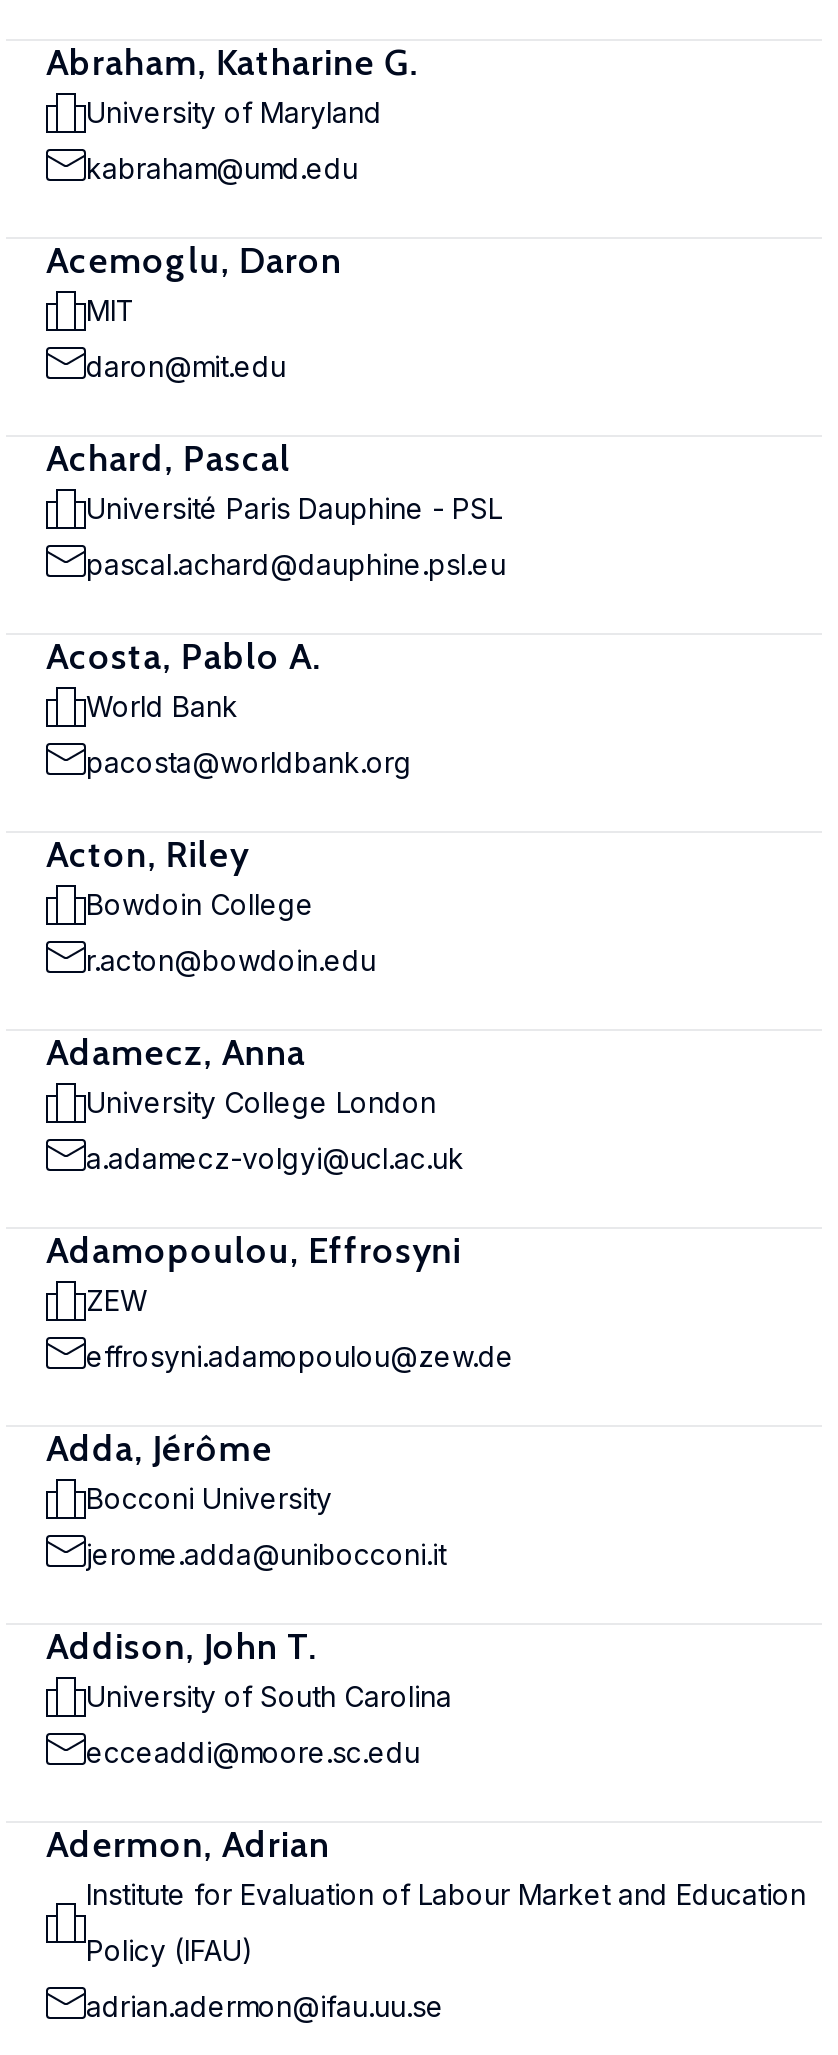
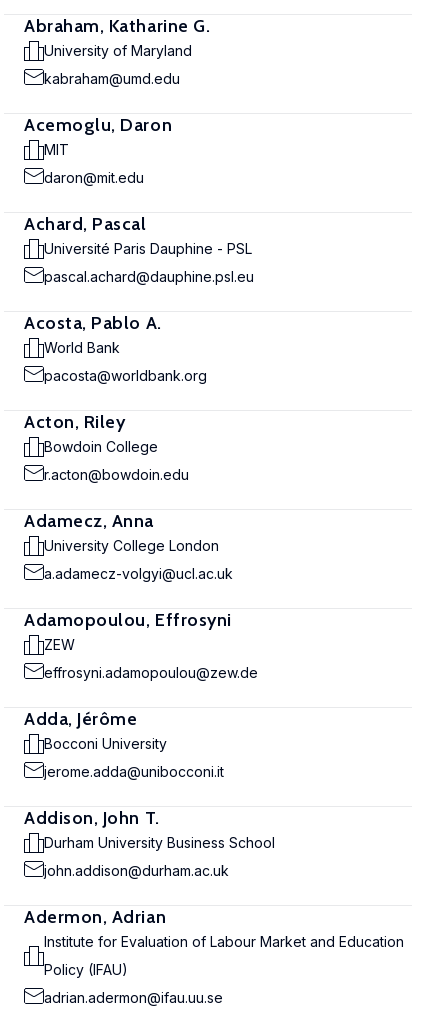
[86,1679,452,1713] University of South Carolina -> [44,834,275,851] Durham University Business School
[86,1735,420,1769] ecceaddi@moore.sc.edu -> [44,862,229,879] john.addison@durham.ac.uk

